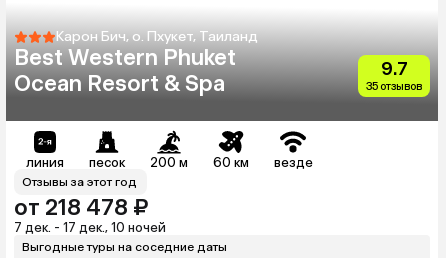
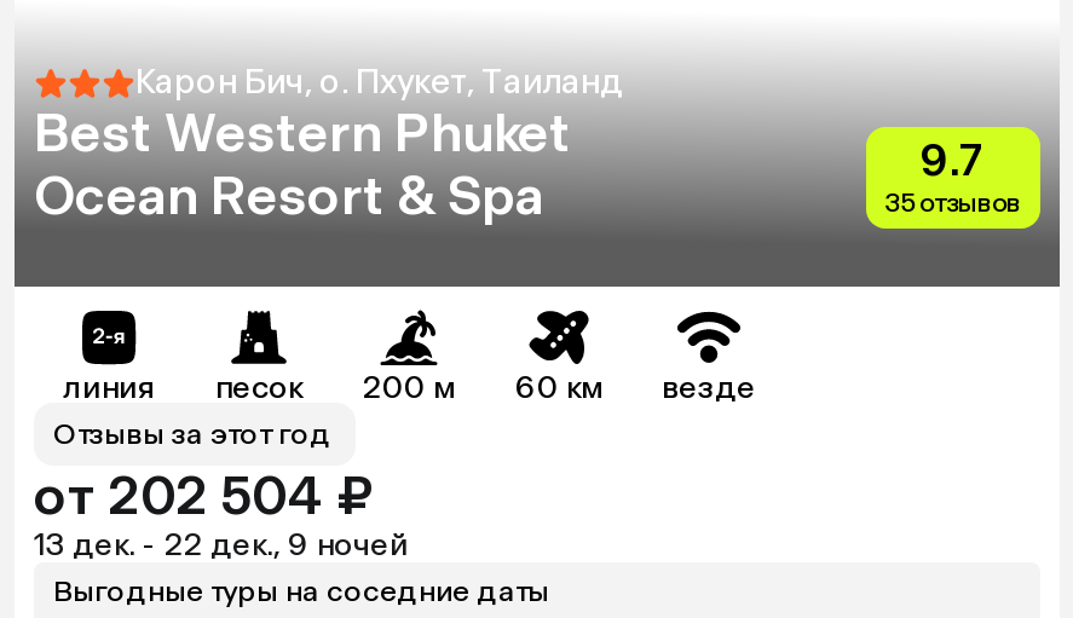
[14,194,148,221] от 218 478 ₽ -> [34,463,373,529] от 202 504 ₽
[14,220,166,235] 7 дек. - 17 дек., 10 ночей -> [34,526,409,562] 13 дек. - 22 дек., 9 ночей

